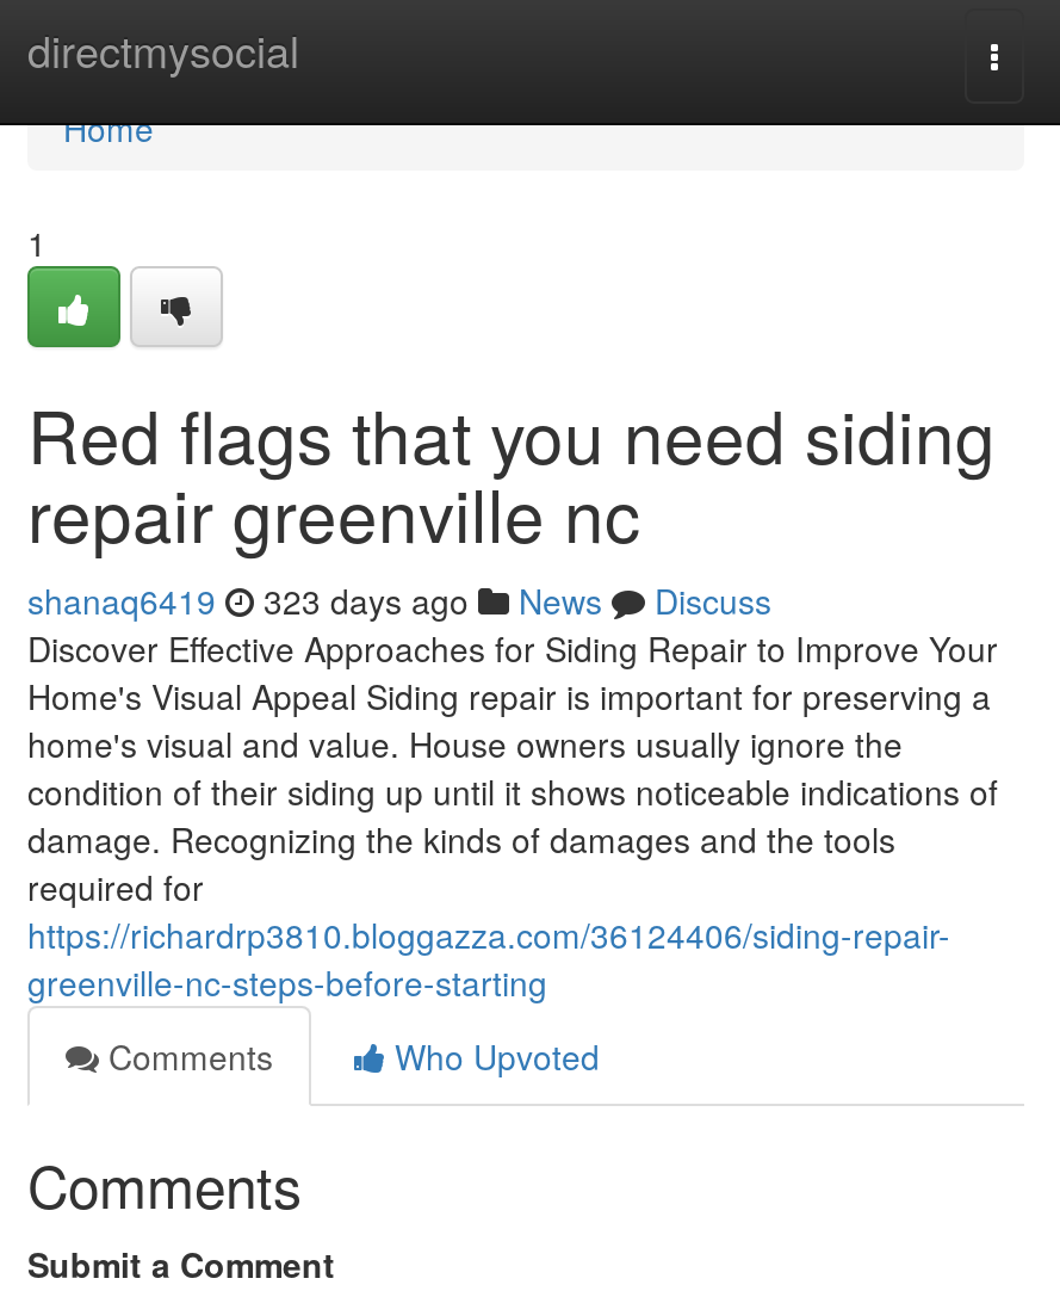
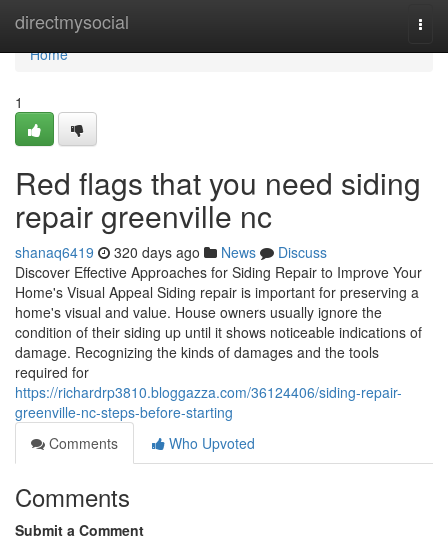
[27,576,771,624] shanaq6419 323 days ago News Discuss -> [15,242,327,262] shanaq6419 320 days ago News Discuss

